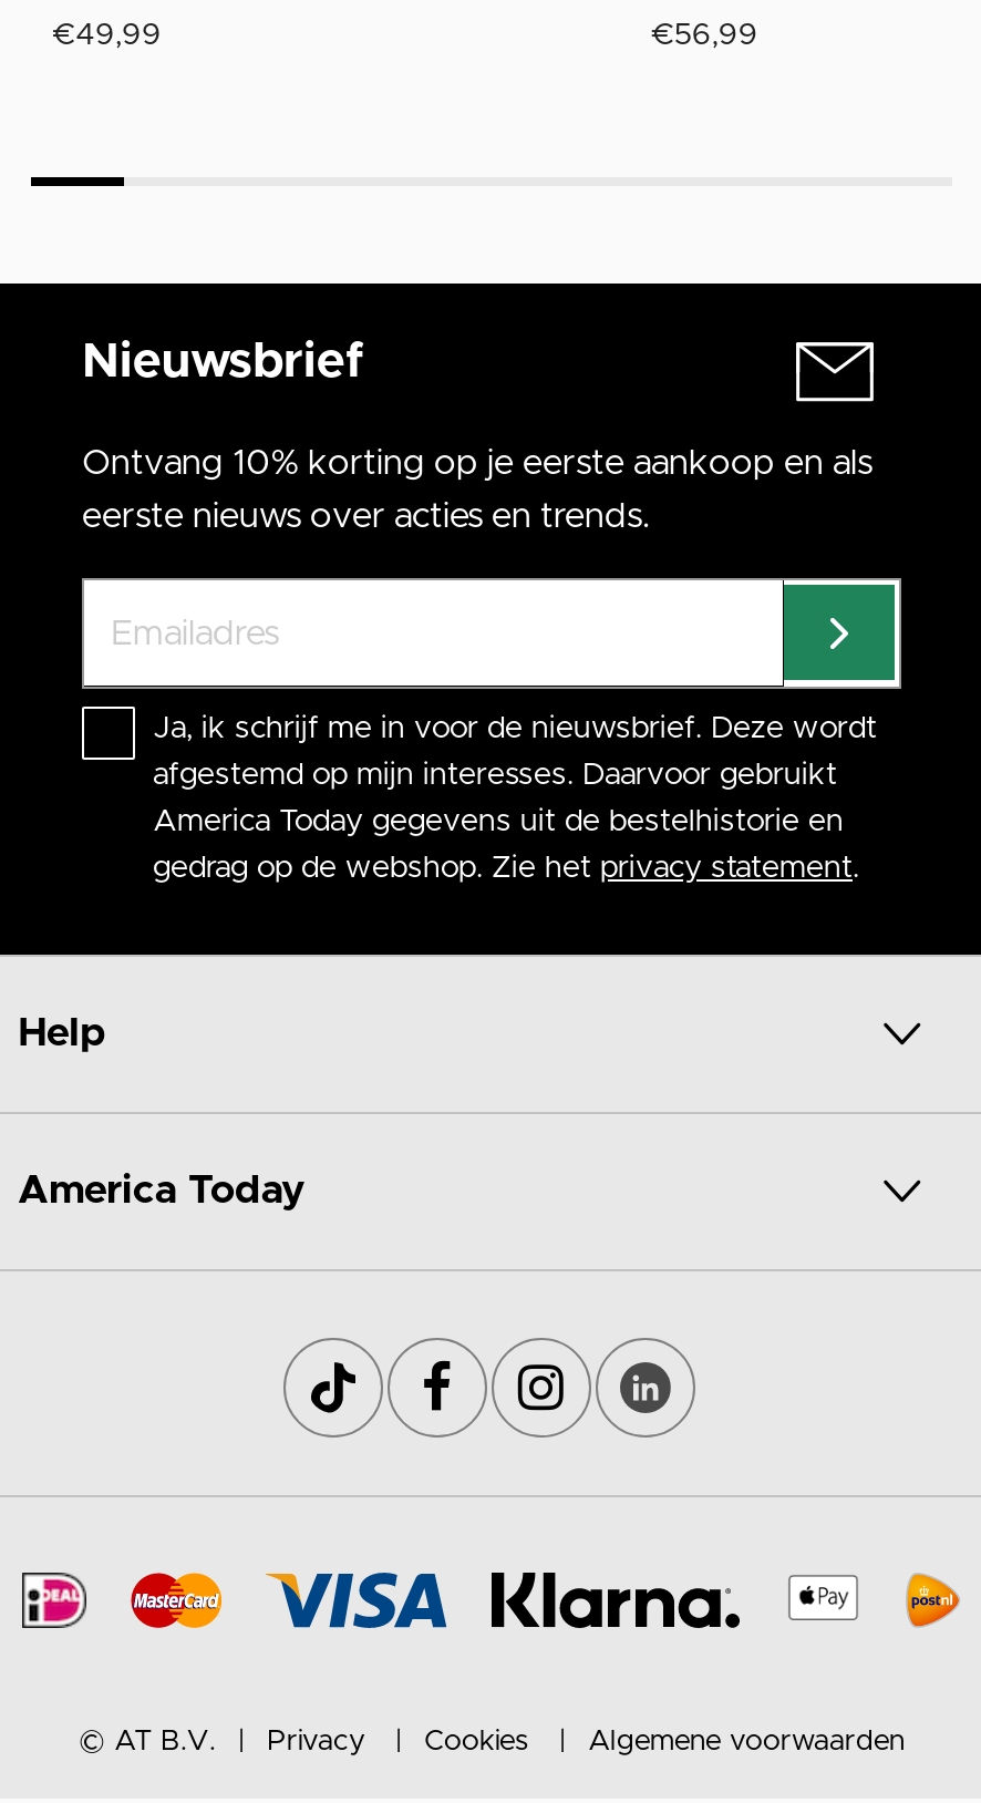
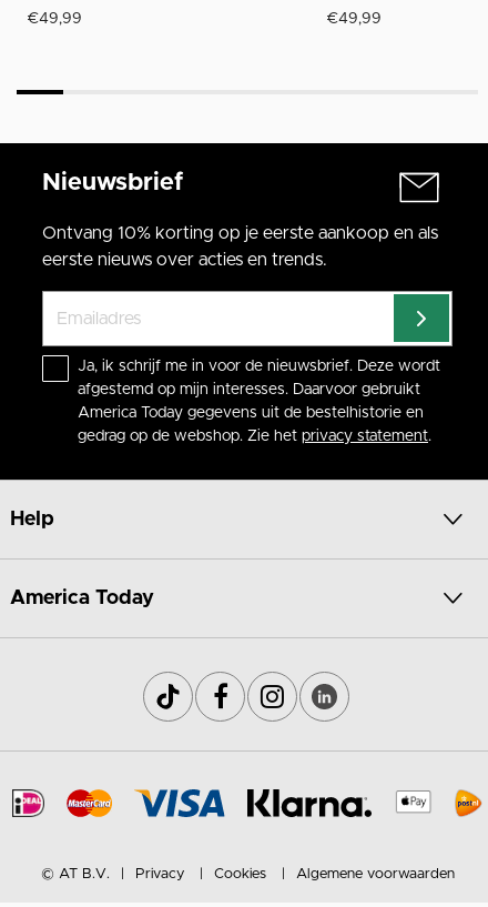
[650,19,758,50] €56,99 -> [327,11,382,26] €49,99

